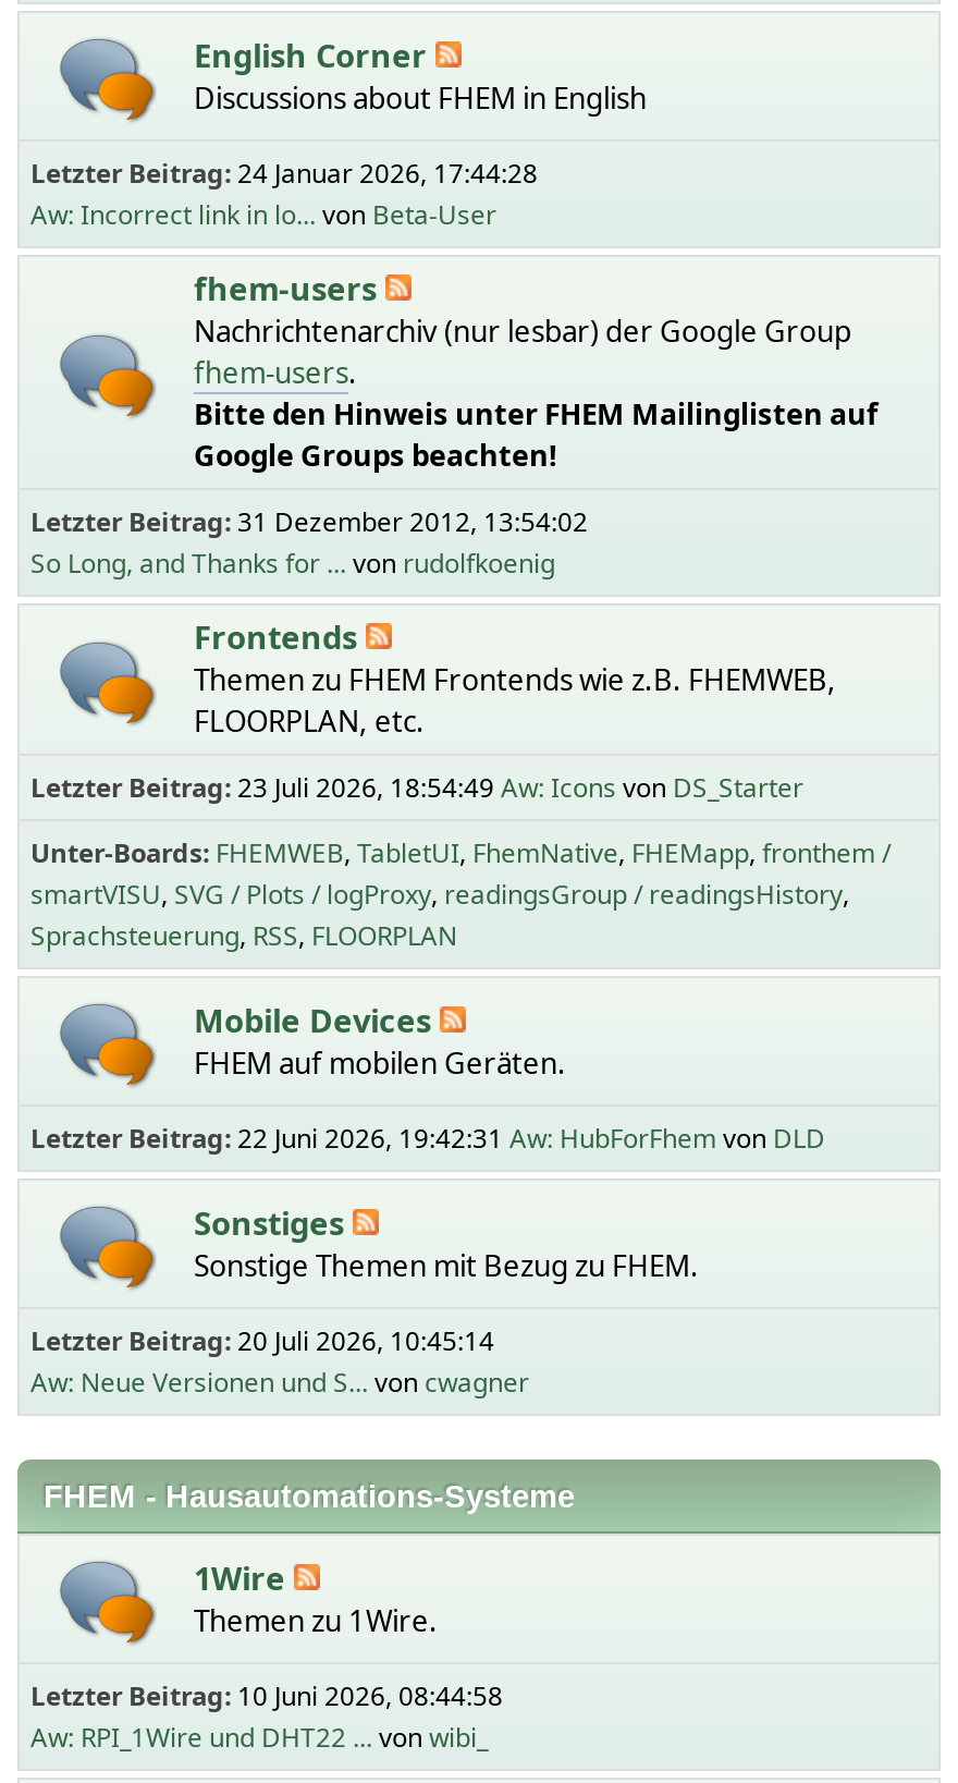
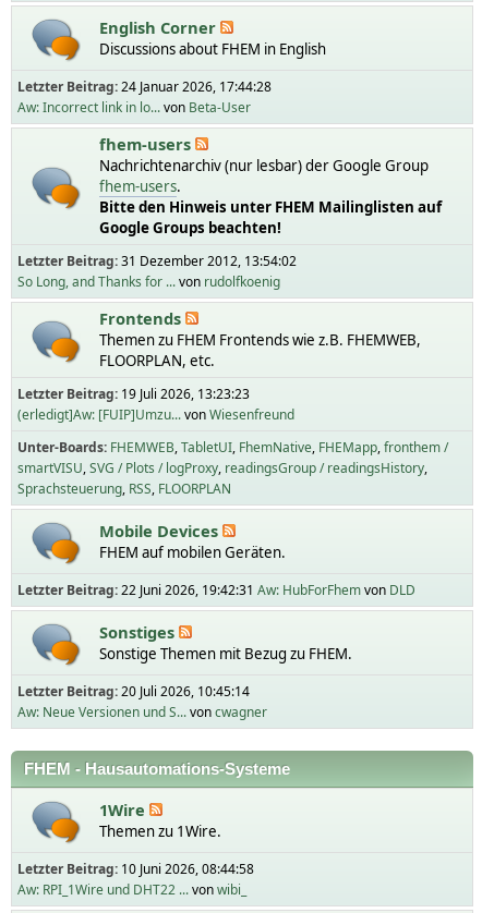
[30,769,803,806] Letzter Beitrag: 23 Juli 2026, 18:54:49 Aw: Icons von DS_Starter -> [17,385,294,424] Letzter Beitrag: 19 Juli 2026, 13:23:23 | (erledigt]Aw: [FUIP]Umzu... von Wiesenfreund

